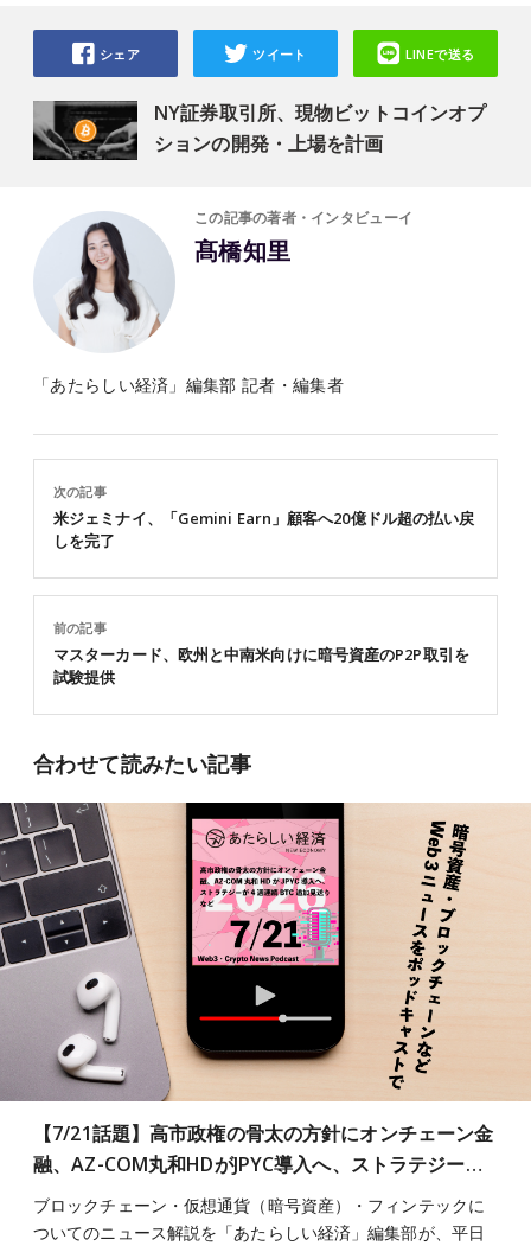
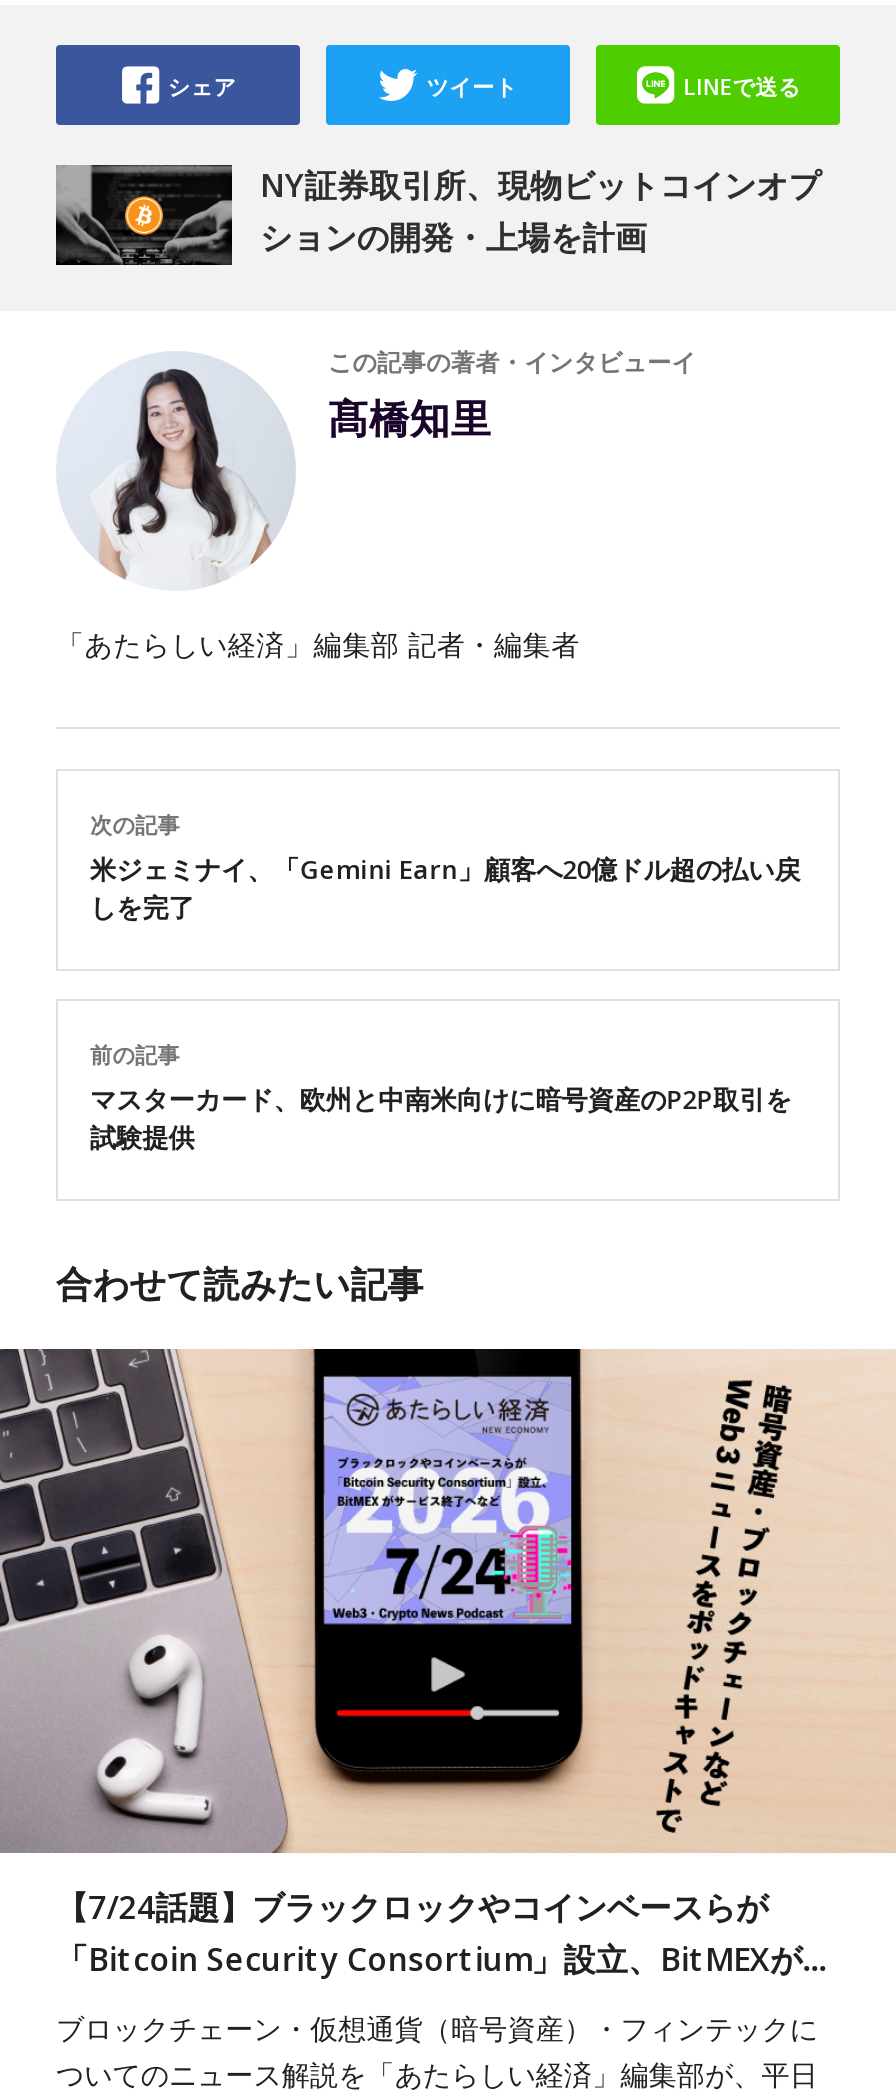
[192,818,339,966] [image] -> [324,1375,572,1625] [image]
[33,1120,494,1177] 【7/21話題】高市政権の骨太の方針にオンチェーン金 | 融、AZ-COM丸和HDがJPYC導入へ、ストラテジー… -> [56,1885,830,1981] 【7/24話題】ブラックロックやコインベースらが | 「Bitcoin Security Consortium」設立、BitMEXが…

